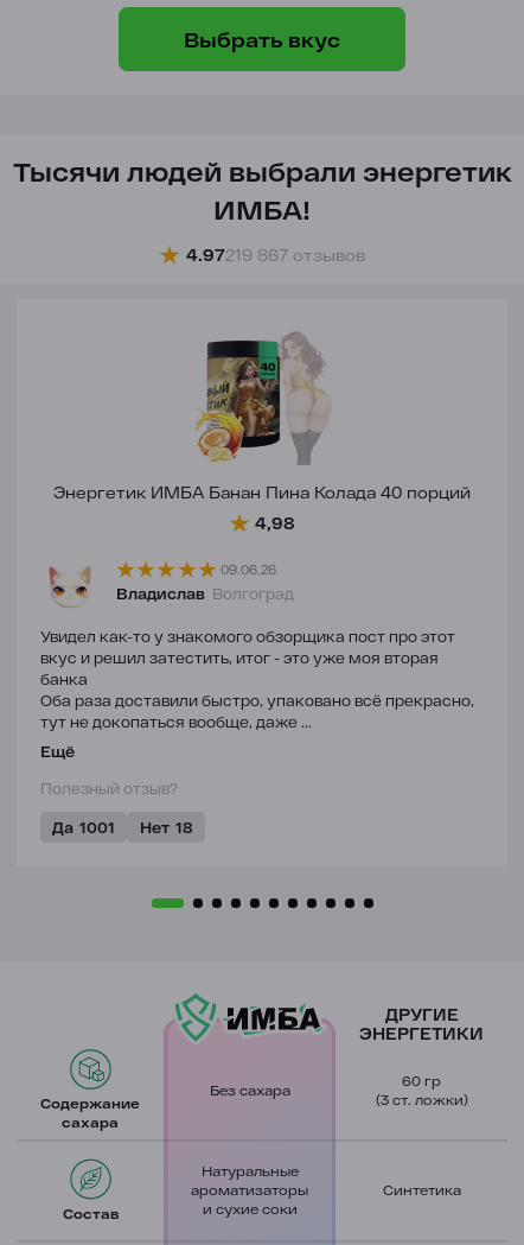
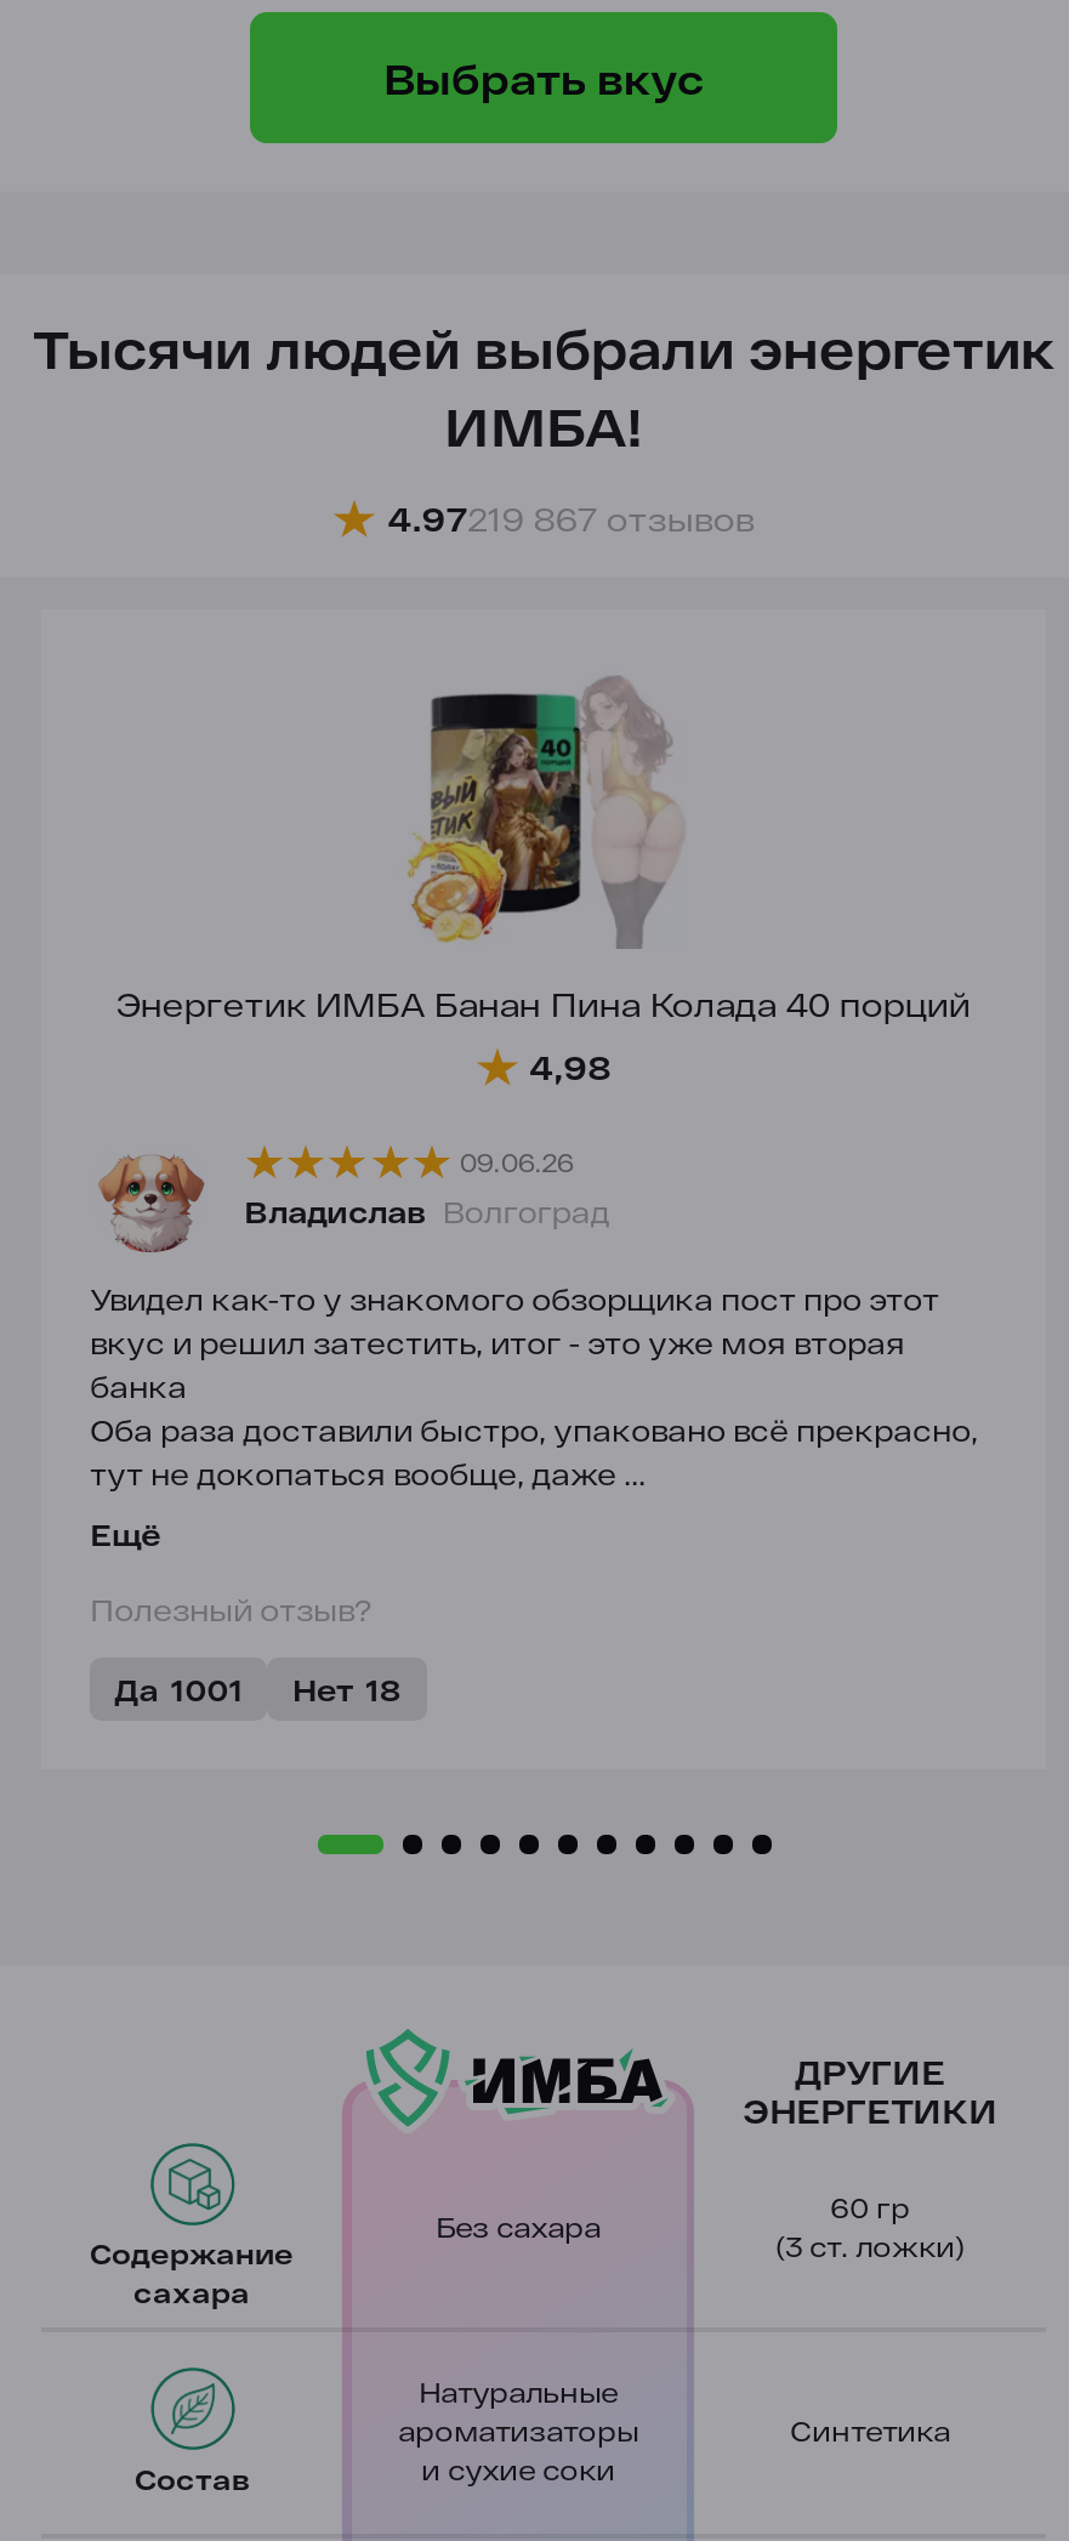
[45,566,96,614] [image] -> [97,1155,206,1255] [image]

